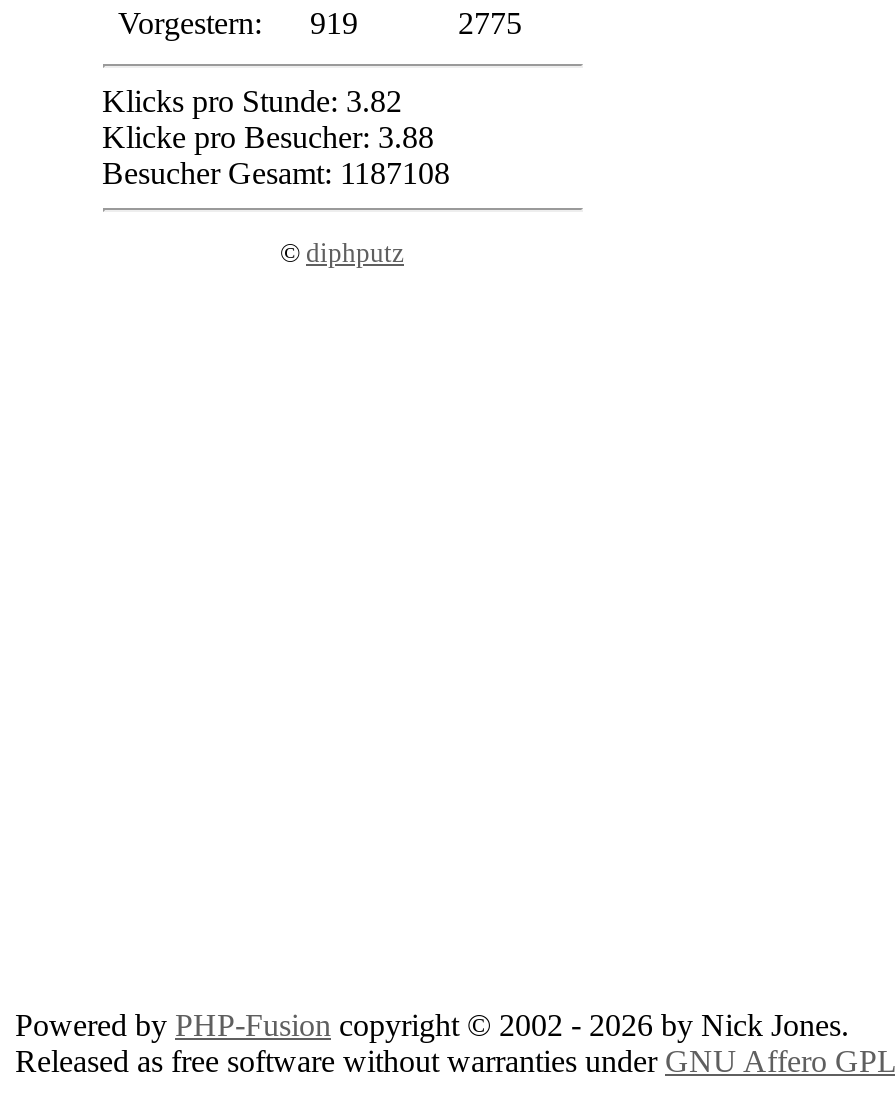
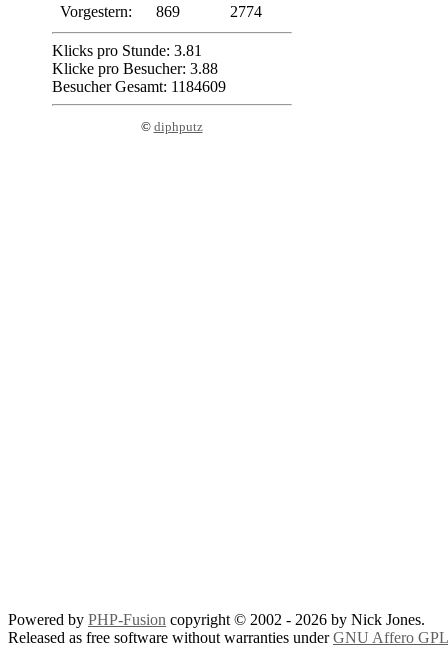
[118,6,358,40] Vorgestern: 919 -> [59,3,179,20] Vorgestern: 869
[458,6,522,40] 2775 -> [229,3,261,20] 2774
[102,84,402,118] Klicks pro Stunde: 3.82 -> [51,42,201,59] Klicks pro Stunde: 3.81
[102,156,450,190] Besucher Gesamt: 1187108 -> [51,78,225,95] Besucher Gesamt: 1184609

